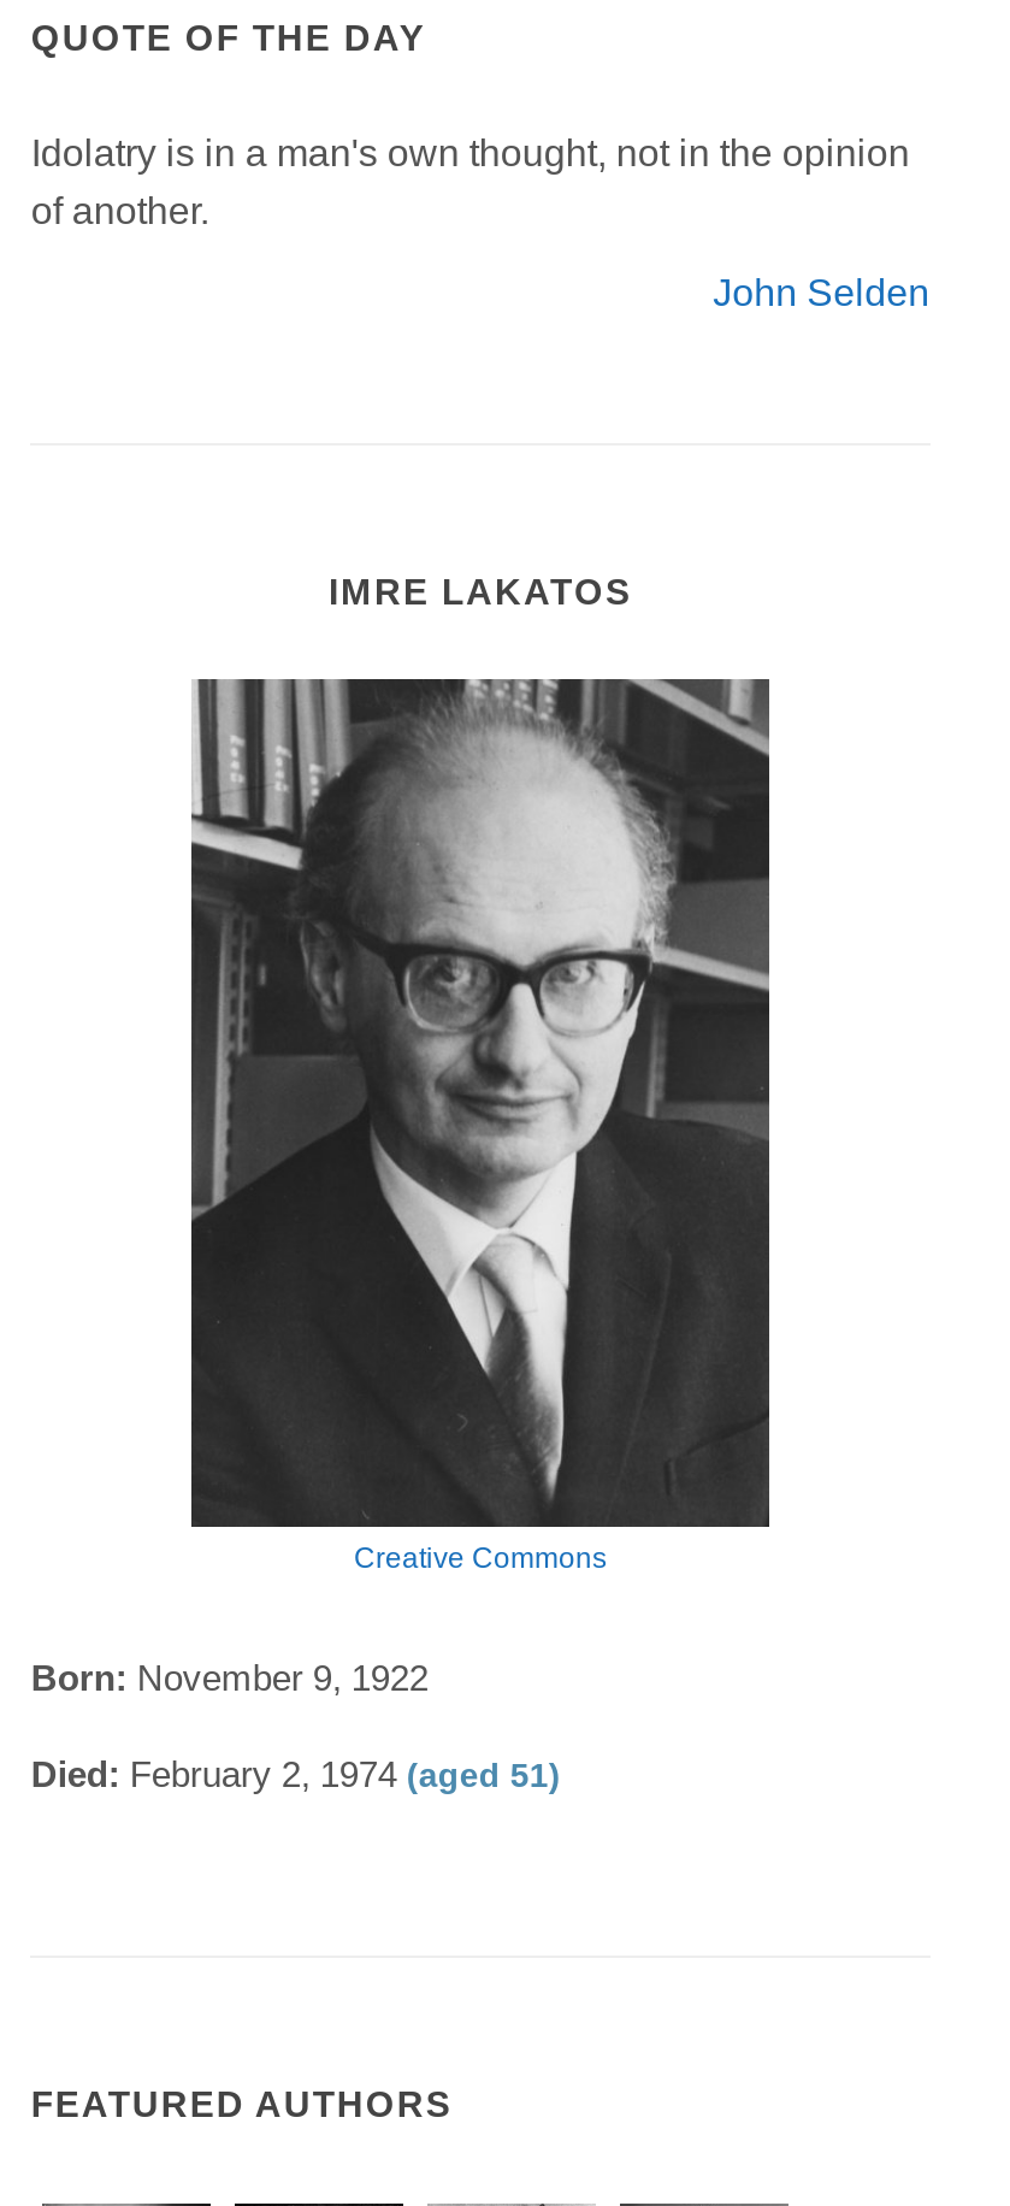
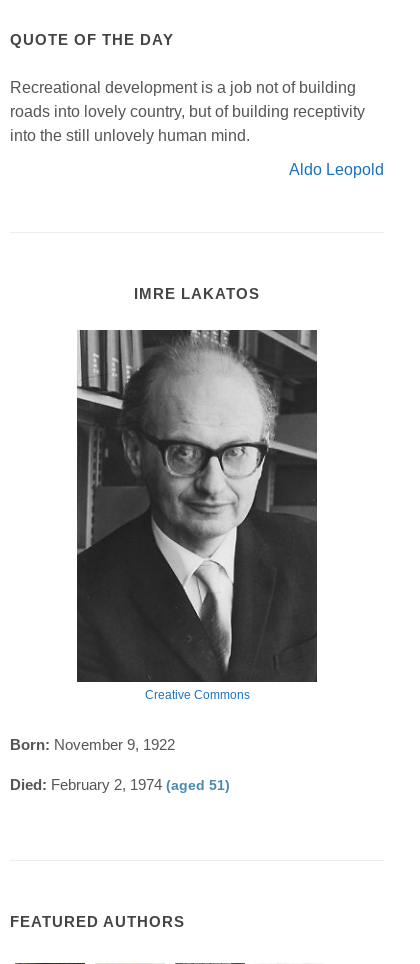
[31,131,910,230] Idolatry is in a man's own thought, not in the opinion | of another. -> [10,79,365,144] Recreational development is a job not of building | roads into lovely country, but of building receptivity | into the still unlovely human mind.
[713,271,930,312] John Selden -> [289,161,384,178] Aldo Leopold

